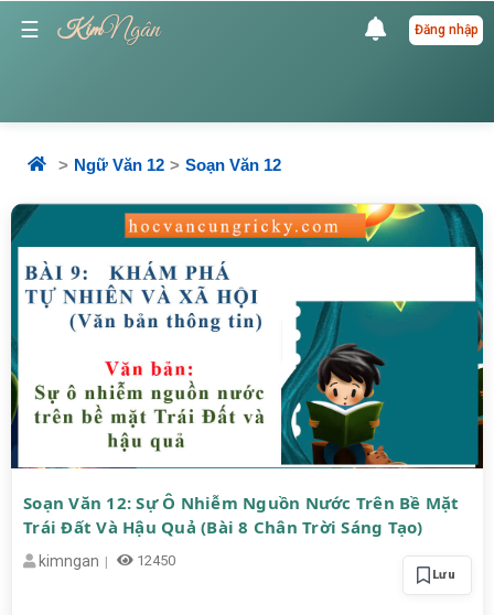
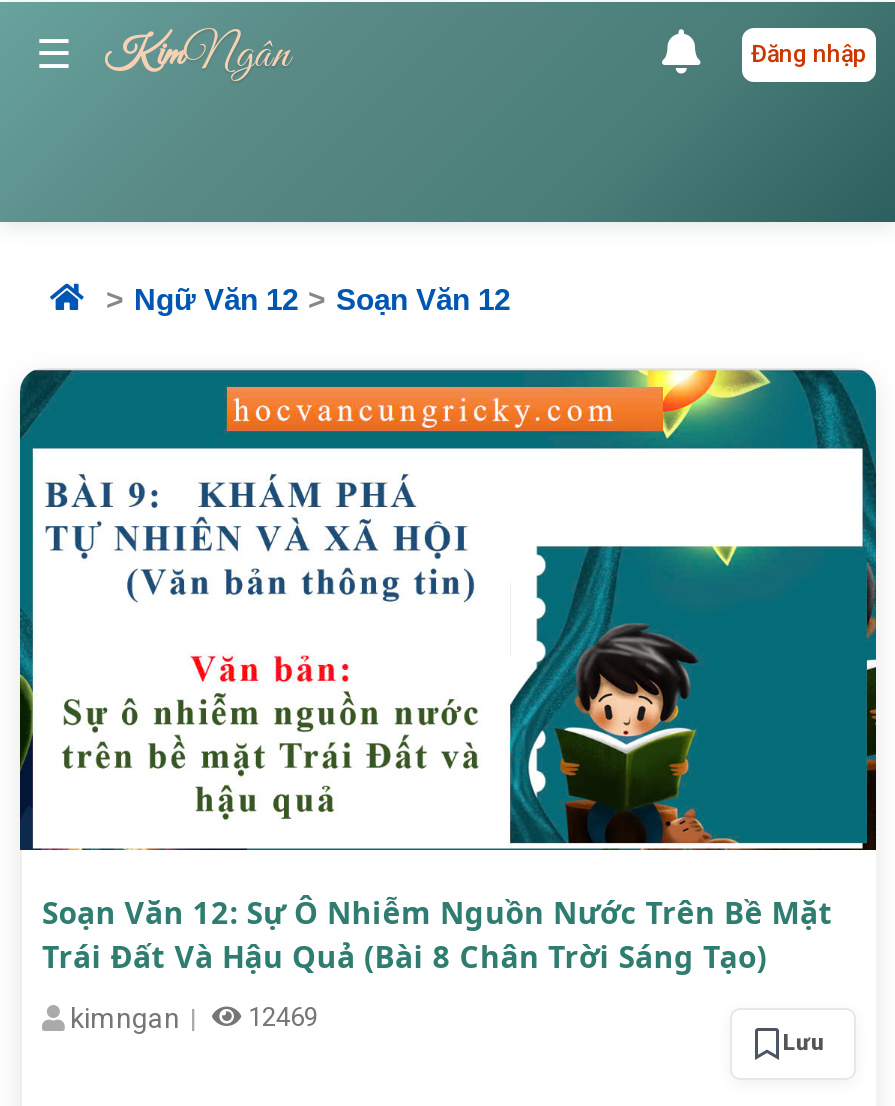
[133,552,175,568] 12450 -> [242,1002,318,1032] 12469

